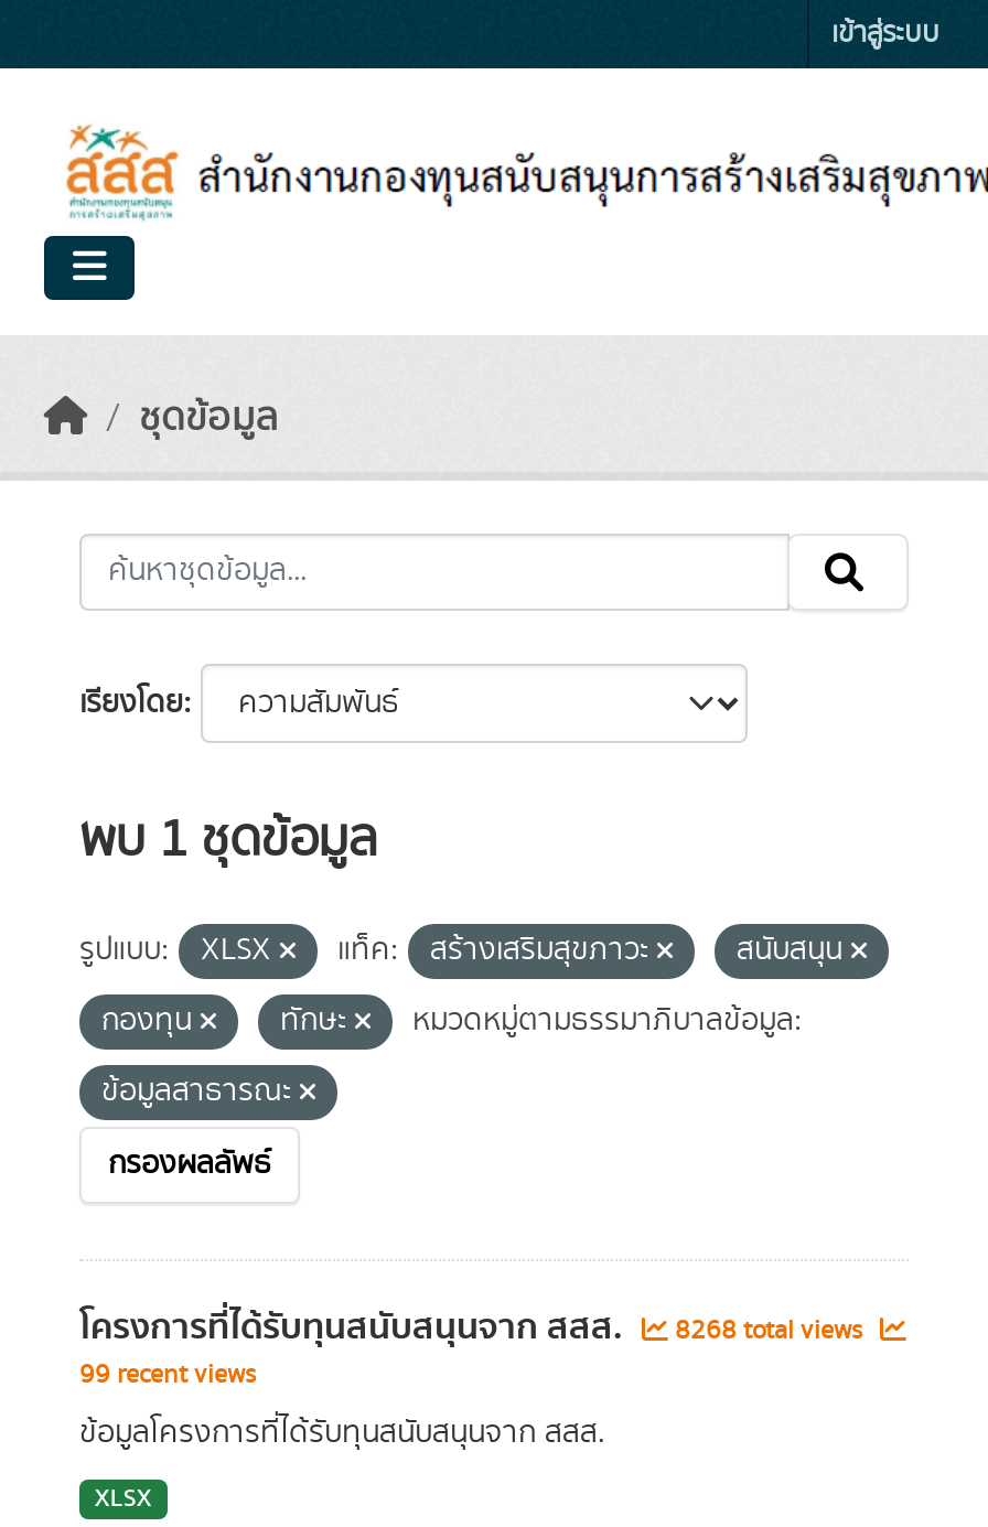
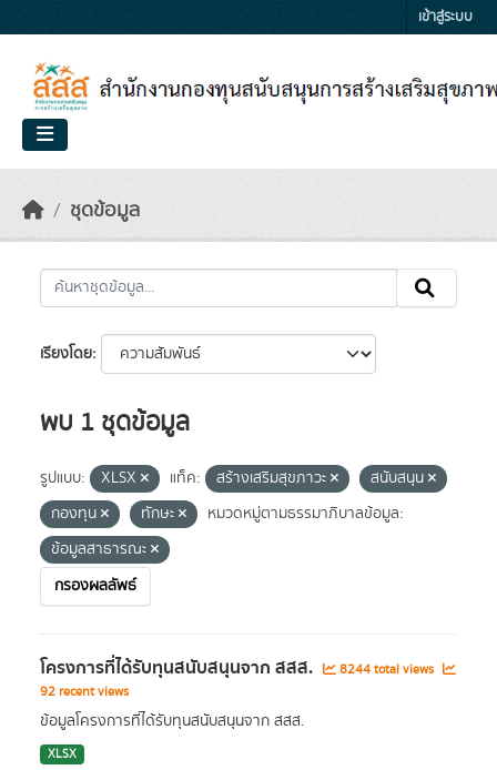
[79,1299,869,1356] โครงการที่ได้รับทุนสนับสนุนจาก สสส. 8268 total views -> [40,654,437,682] โครงการที่ได้รับทุนสนับสนุนจาก สสส. 8244 total views
[79,1356,256,1394] 99 recent views -> [40,682,129,701] 92 recent views

